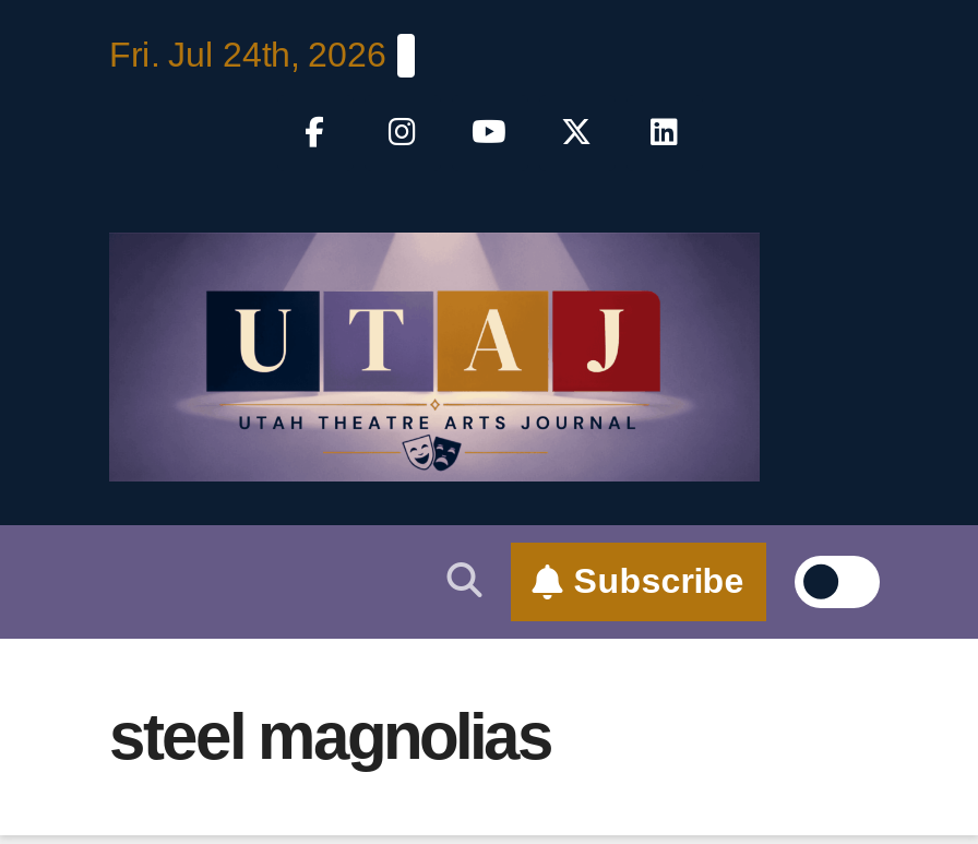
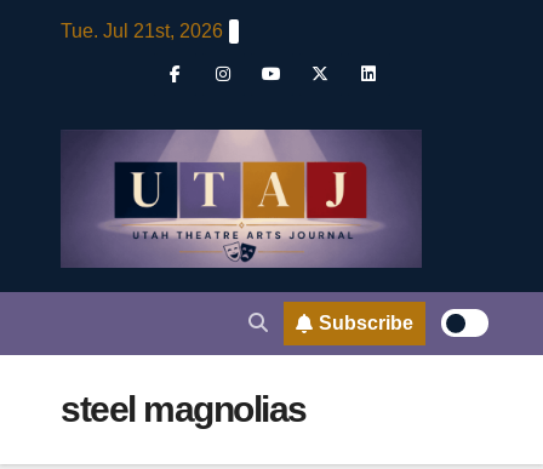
[109,36,386,73] Fri. Jul 24th, 2026 -> [61,21,223,41] Tue. Jul 21st, 2026

